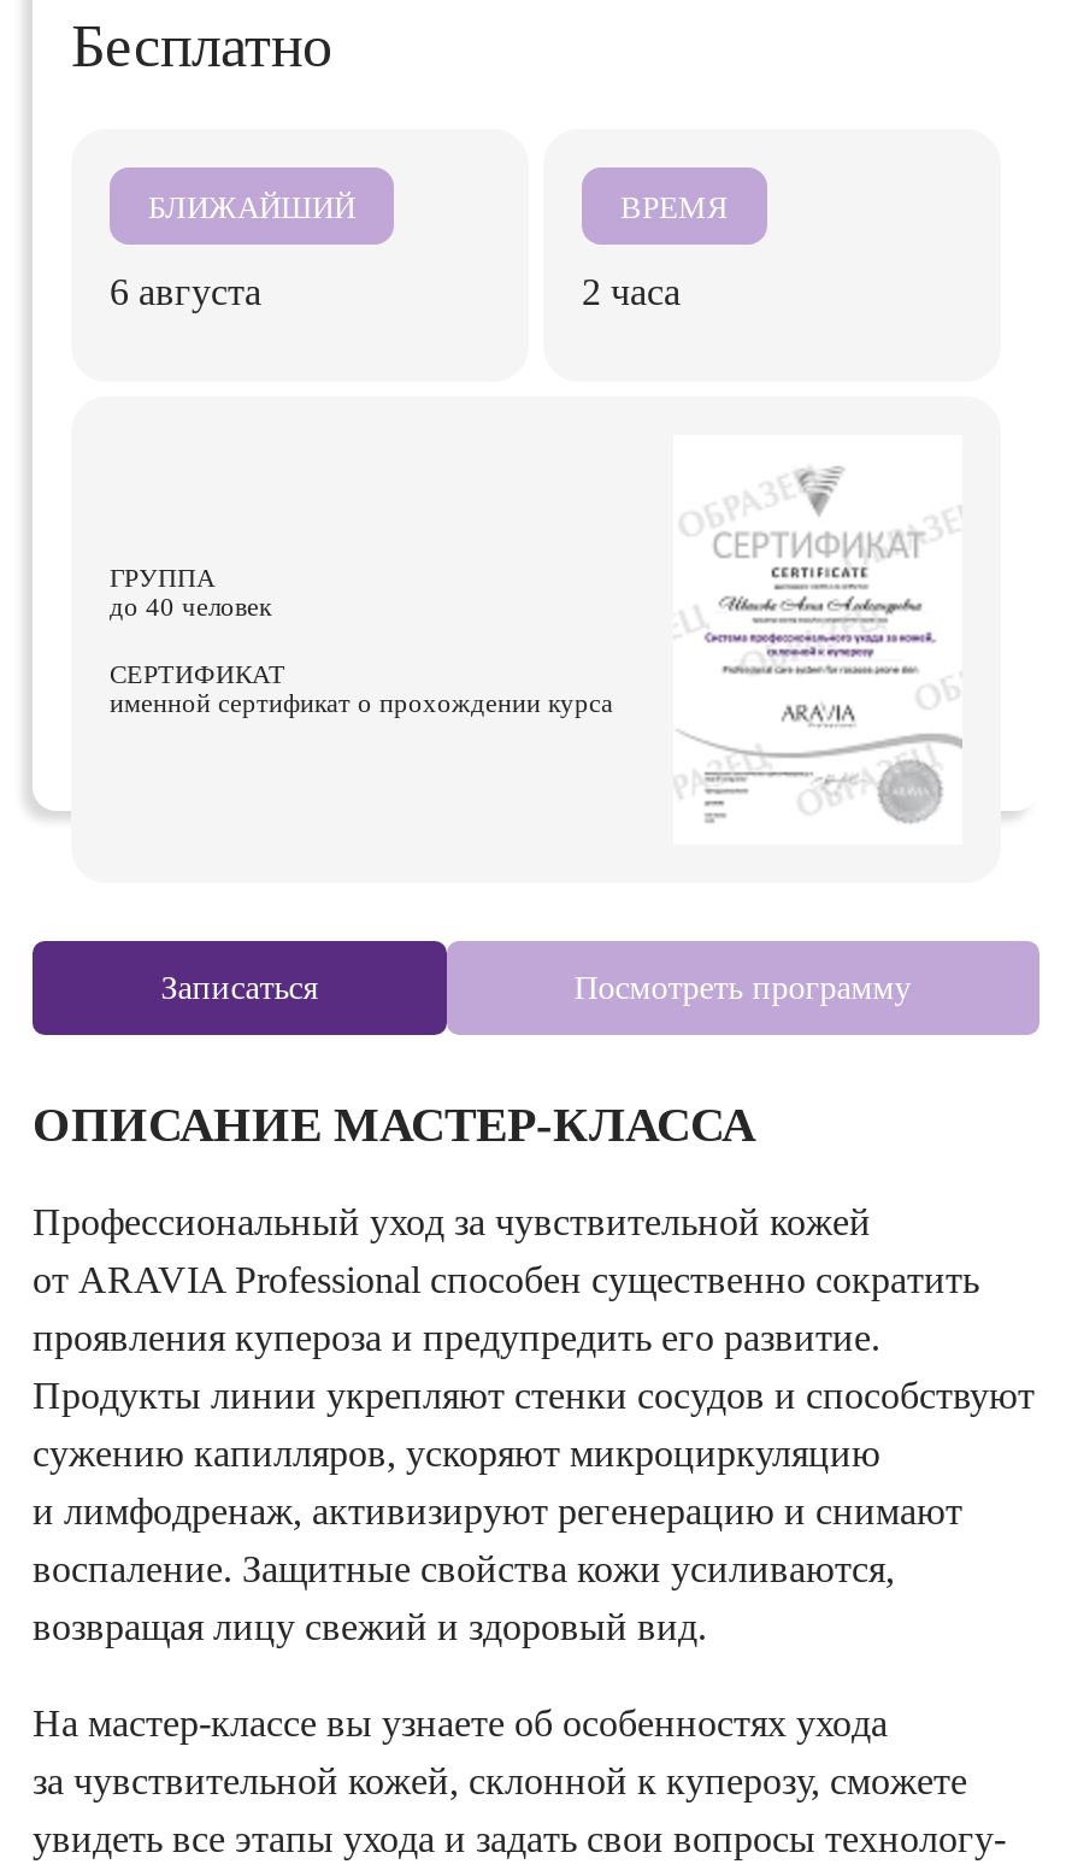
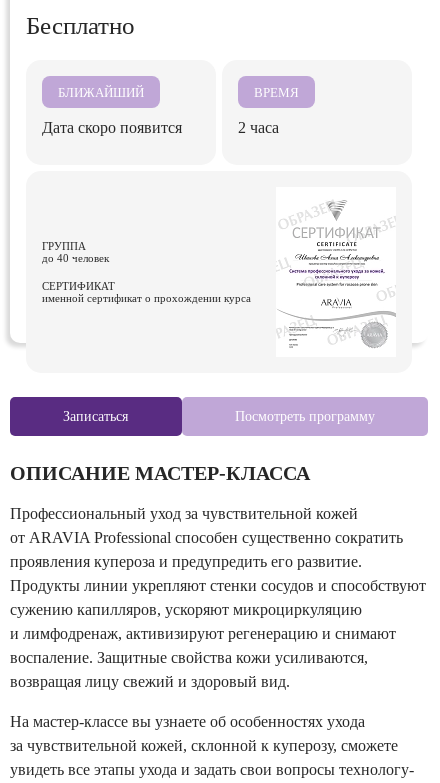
[110,271,261,312] 6 августа -> [42,119,182,136] Дата скоро появится

